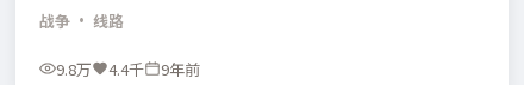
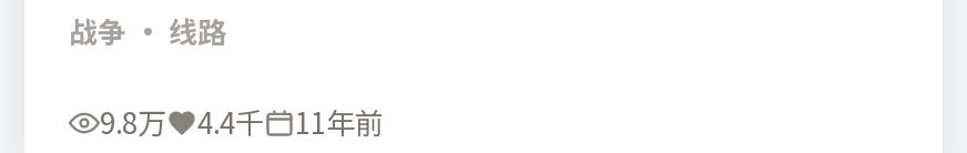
[56,57,200,80] 9.8万 4.4千 9年前 -> [100,101,384,143] 9.8万 4.4千 11年前

